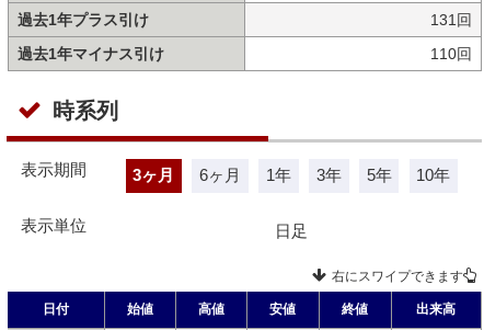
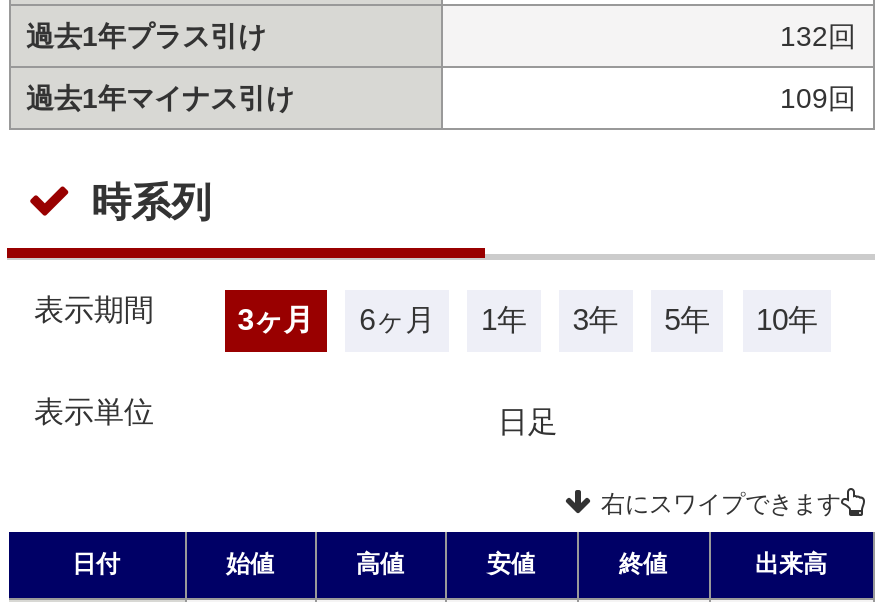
[430,11,471,28] 131回 -> [780,19,856,51] 132回
[430,45,471,62] 110回 -> [780,81,856,113] 109回

